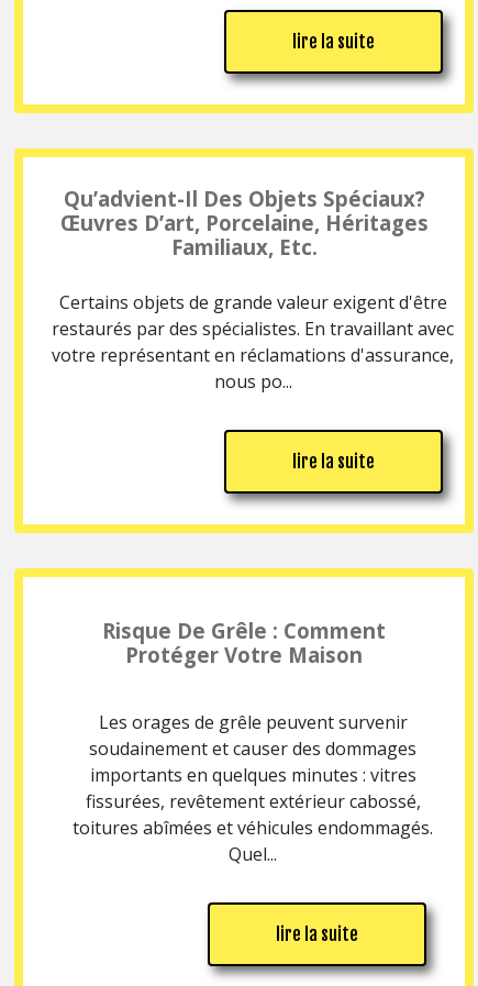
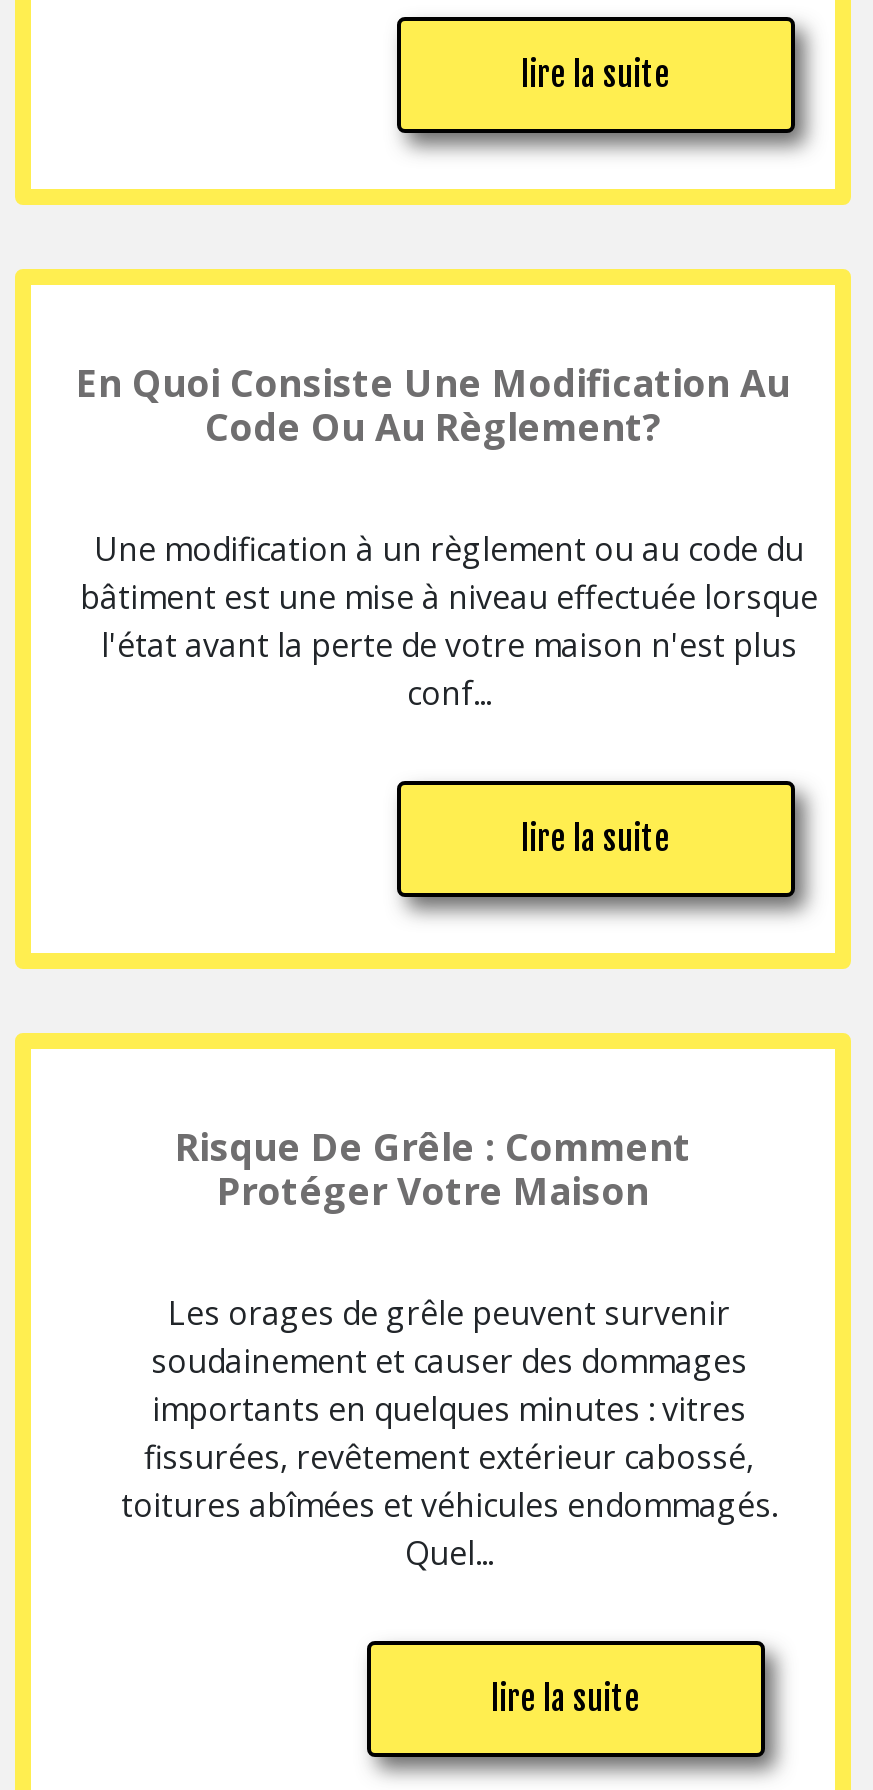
[60,185,428,261] Qu’advient-Il Des Objets Spéciaux? | Œuvres D’art, Porcelaine, Héritages | Familiaux, Etc. -> [76,357,790,451] En Quoi Consiste Une Modification Au | Code Ou Au Règlement?
[52,290,454,394] Certains objets de grande valeur exigent d'être | restaurés par des spécialistes. En travaillant avec | votre représentant en réclamations d'assurance, | nous po... -> [80,527,818,715] Une modification à un règlement ou au code du | bâtiment est une mise à niveau effectuée lorsque | l'état avant la perte de votre maison n'est plus | conf...

